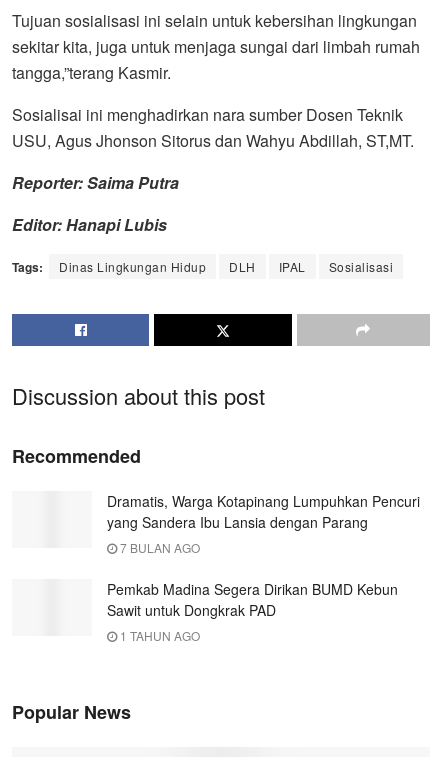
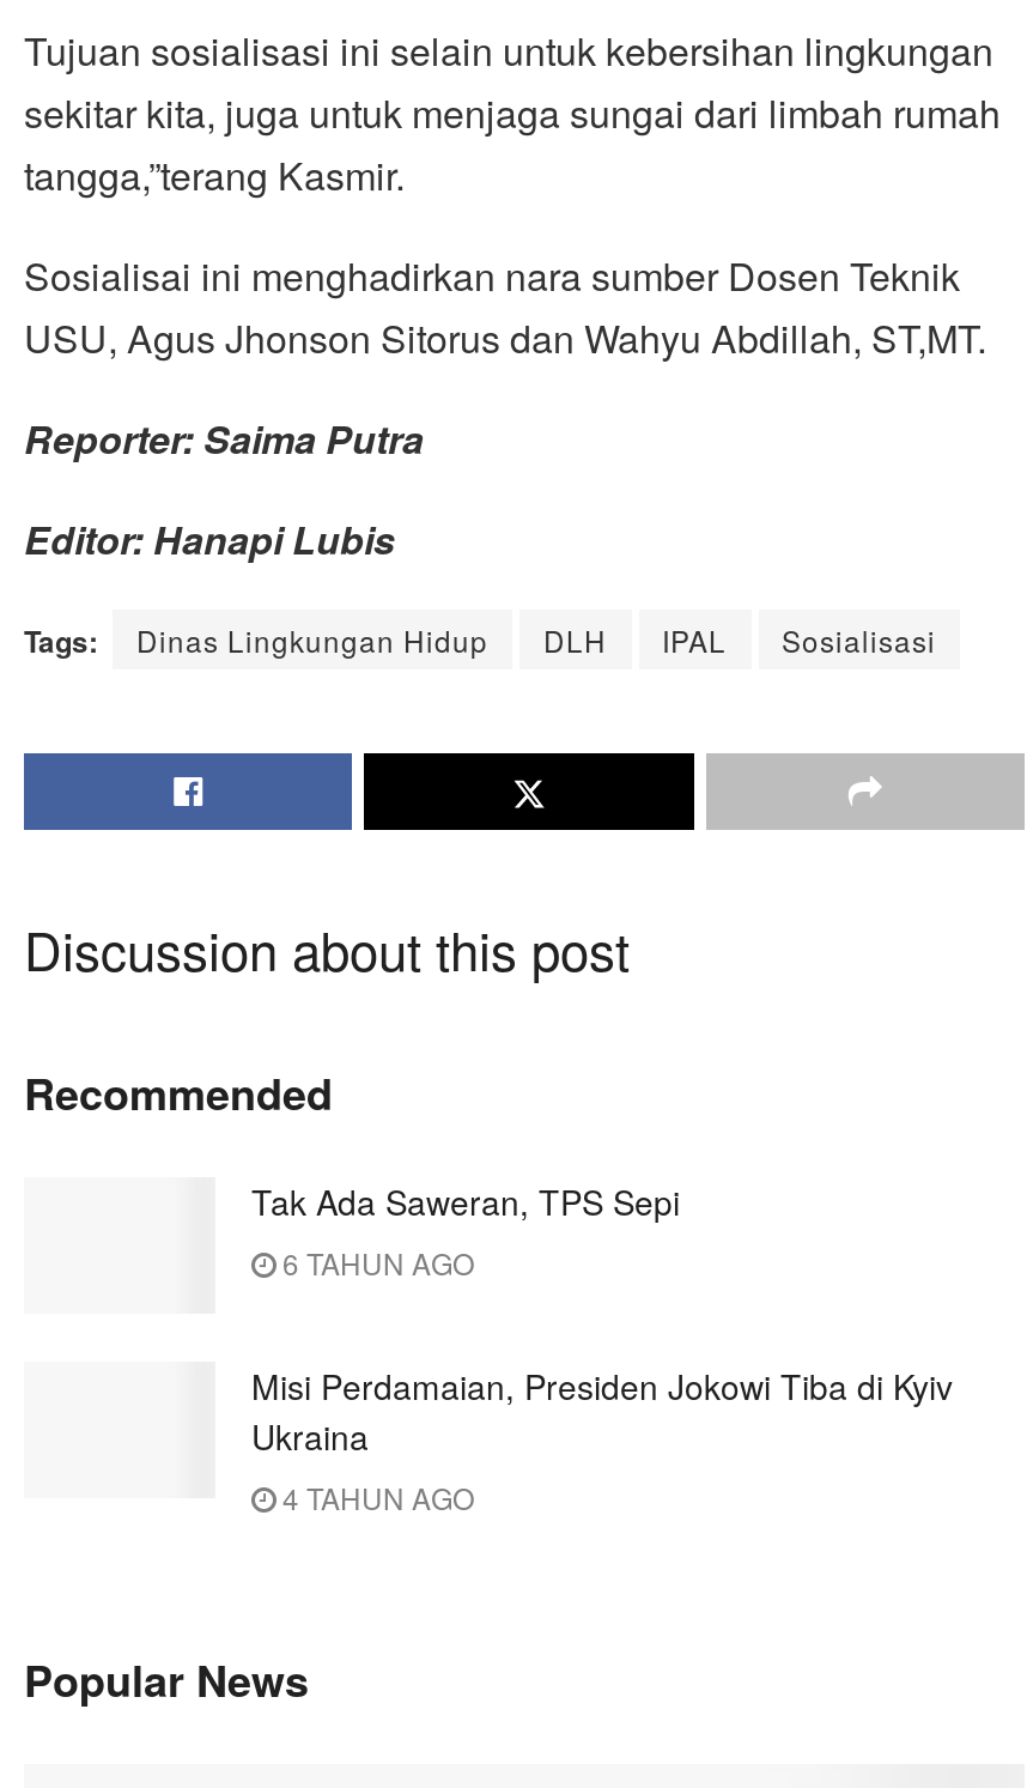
[107,491,420,556] Dramatis, Warga Kotapinang Lumpuhkan Pencuri | yang Sandera Ibu Lansia dengan Parang | 7 BULAN AGO -> [251,1177,680,1282] Tak Ada Saweran, TPS Sepi | 6 TAHUN AGO
[107,579,398,644] Pemkab Madina Segera Dirikan BUMD Kebun | Sawit untuk Dongkrak PAD | 1 TAHUN AGO -> [251,1362,953,1517] Misi Perdamaian, Presiden Jokowi Tiba di Kyiv | Ukraina | 4 TAHUN AGO

